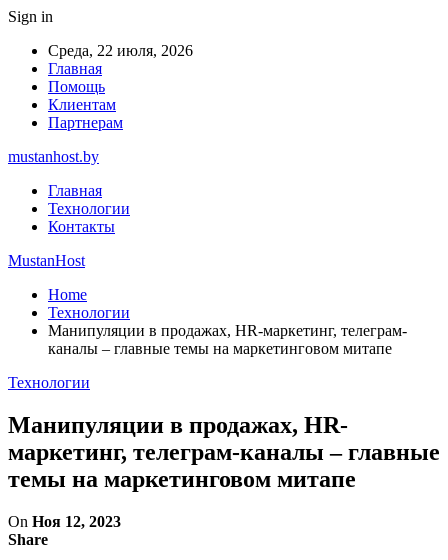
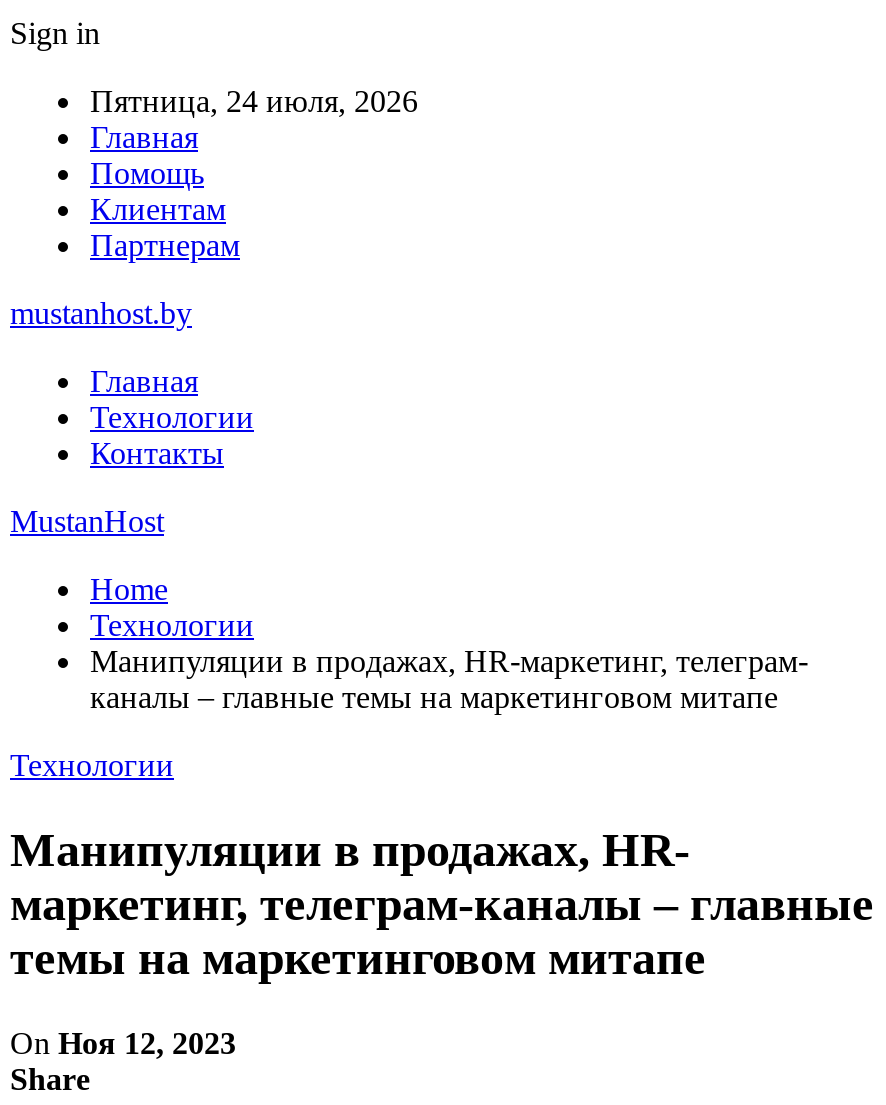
[48,42,193,59] Среда, 22 июля, 2026 -> [90,84,418,118] Пятница, 24 июля, 2026

